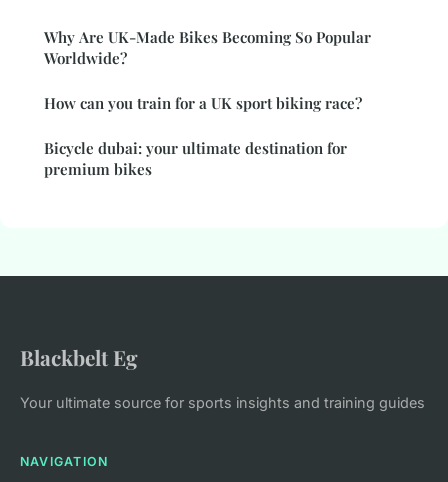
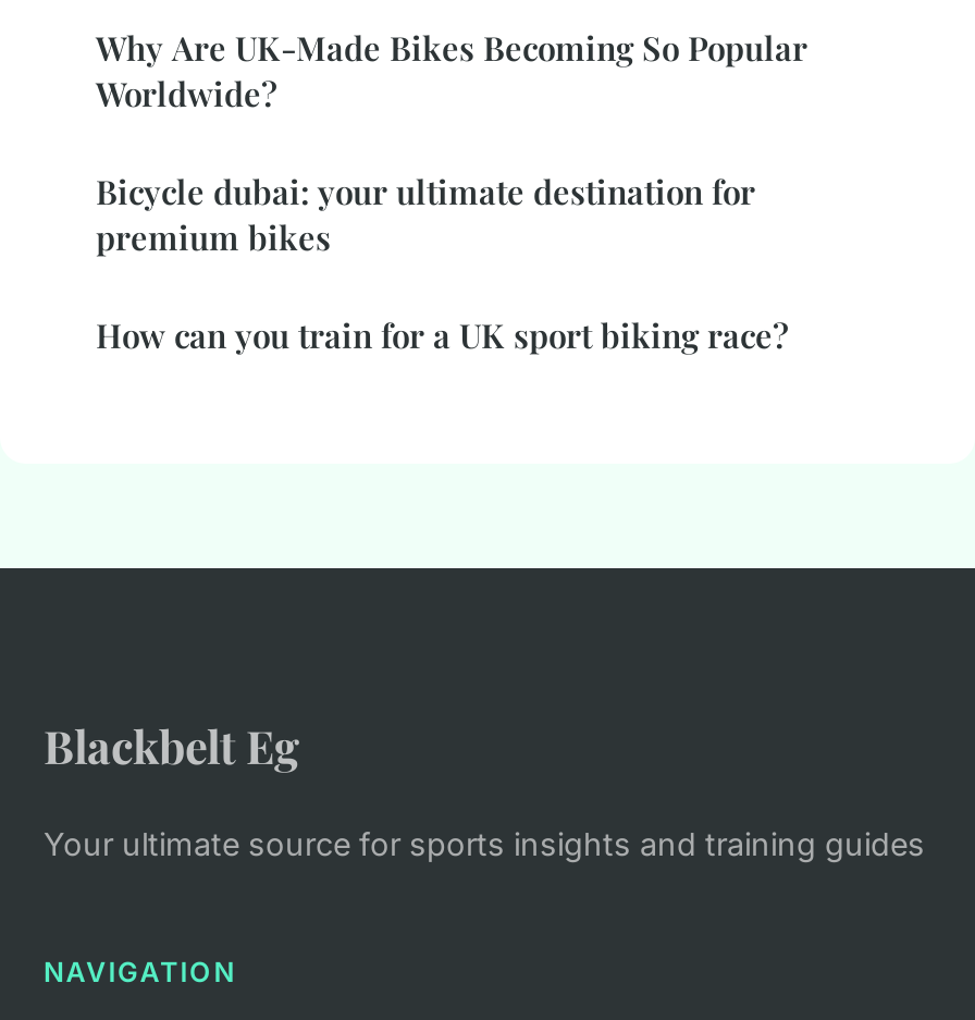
moved [44,93,362,113] -> [96,314,788,358]: How can you train for a UK sport biking race?
moved [44,138,347,179] -> [96,171,755,260]: Bicycle dubai: your ultimate destination for | premium bikes

